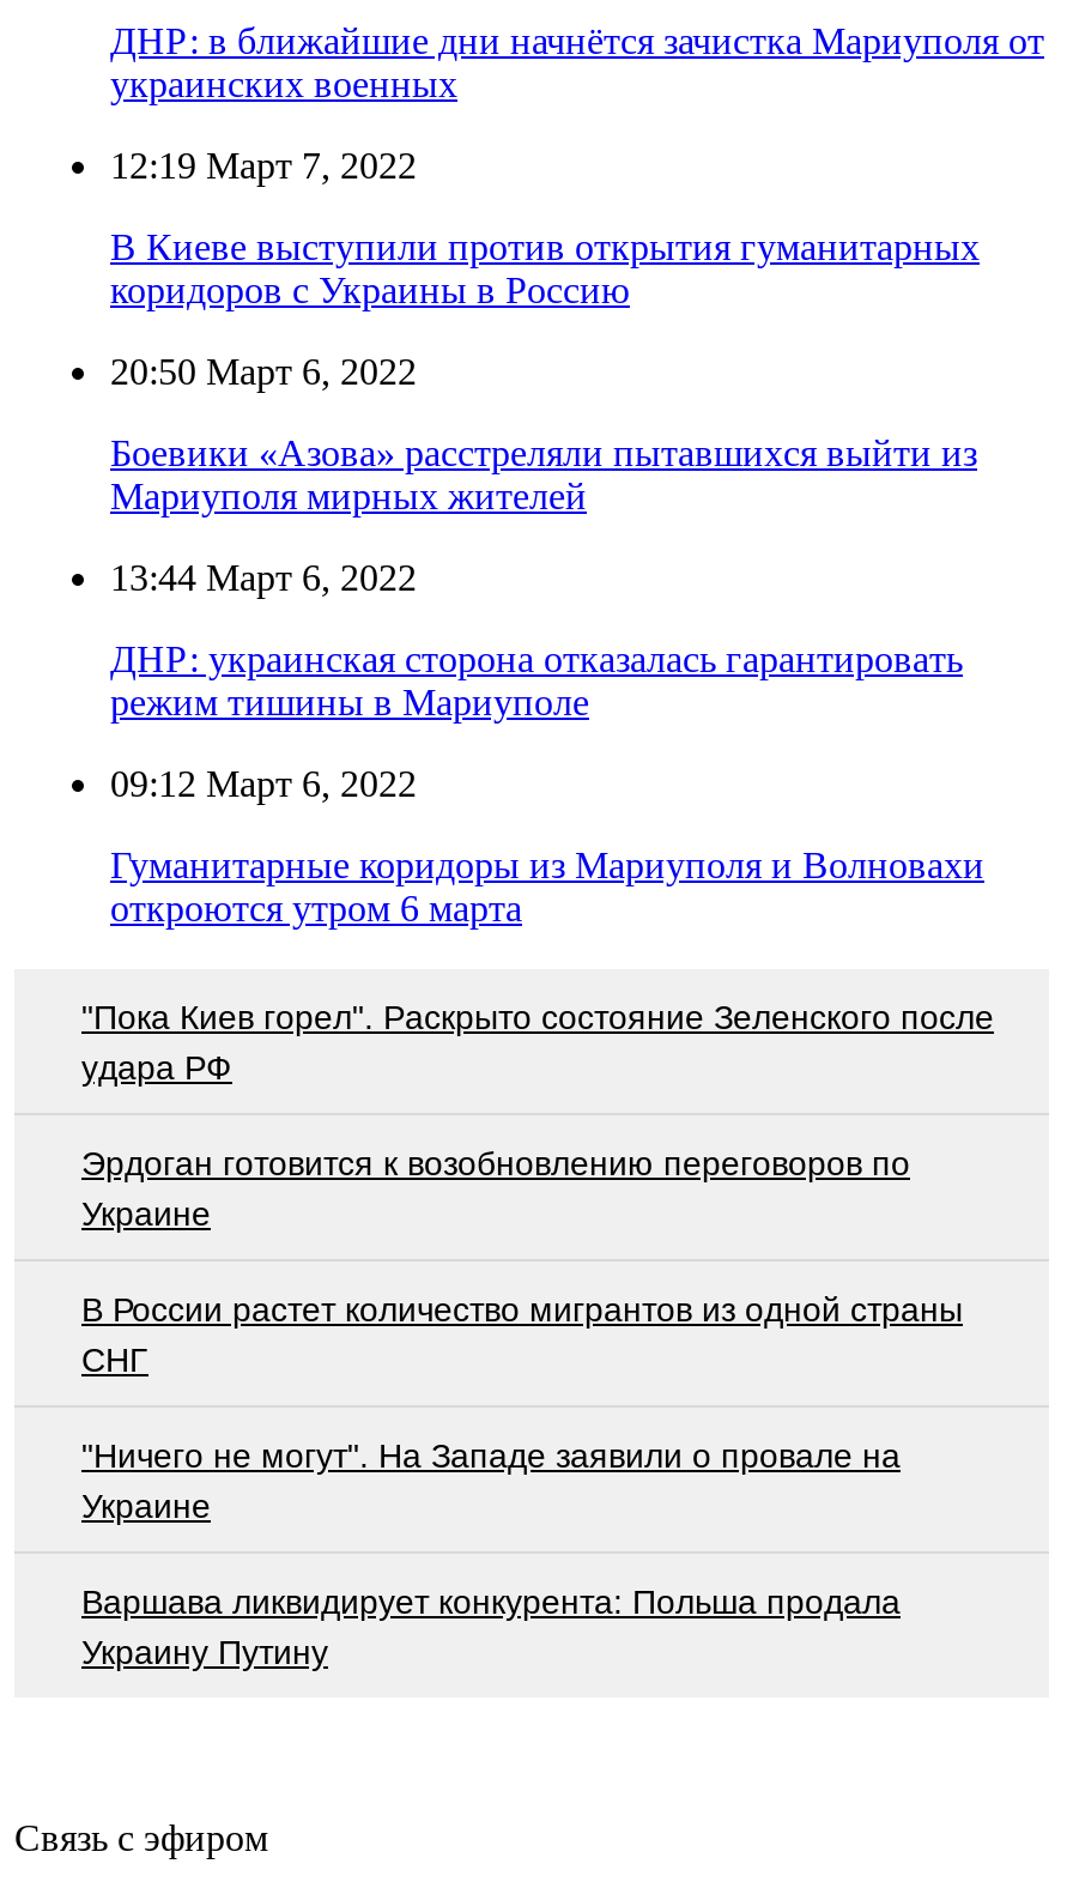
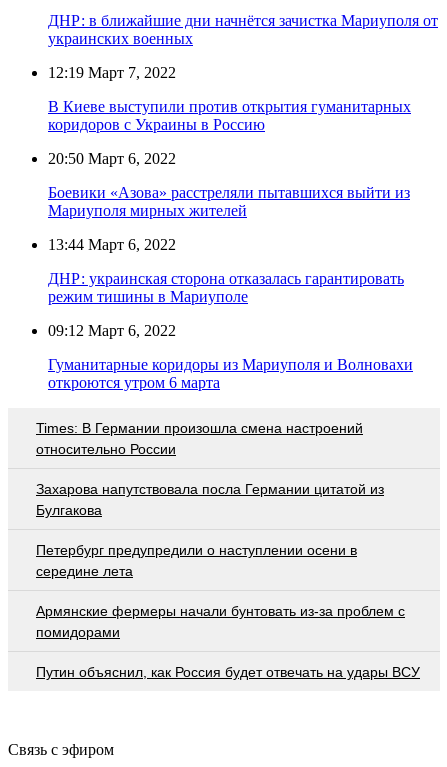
[81,997,994,1086] "Пока Киев горел". Раскрыто состояние Зеленского после | удара РФ -> [36,420,363,457] Times: В Германии произошла смена настроений | относительно России
[81,1143,910,1232] Эрдоган готовится к возобновлению переговоров по | Украине -> [36,481,384,518] Захарова напутствовала посла Германии цитатой из | Булгакова
[81,1289,963,1378] В России растет количество мигрантов из одной страны | СНГ -> [36,542,357,579] Петербург предупредили о наступлении осени в | середине лета
[81,1435,901,1524] "Ничего не могут". На Западе заявили о провале на | Украине -> [36,603,405,640] Армянские фермеры начали бунтовать из-за проблем с | помидорами
[81,1582,901,1670] Варшава ликвидирует конкурента: Польша продала | Украину Путину -> [36,664,420,680] Путин объяснил, как Россия будет отвечать на удары ВСУ

